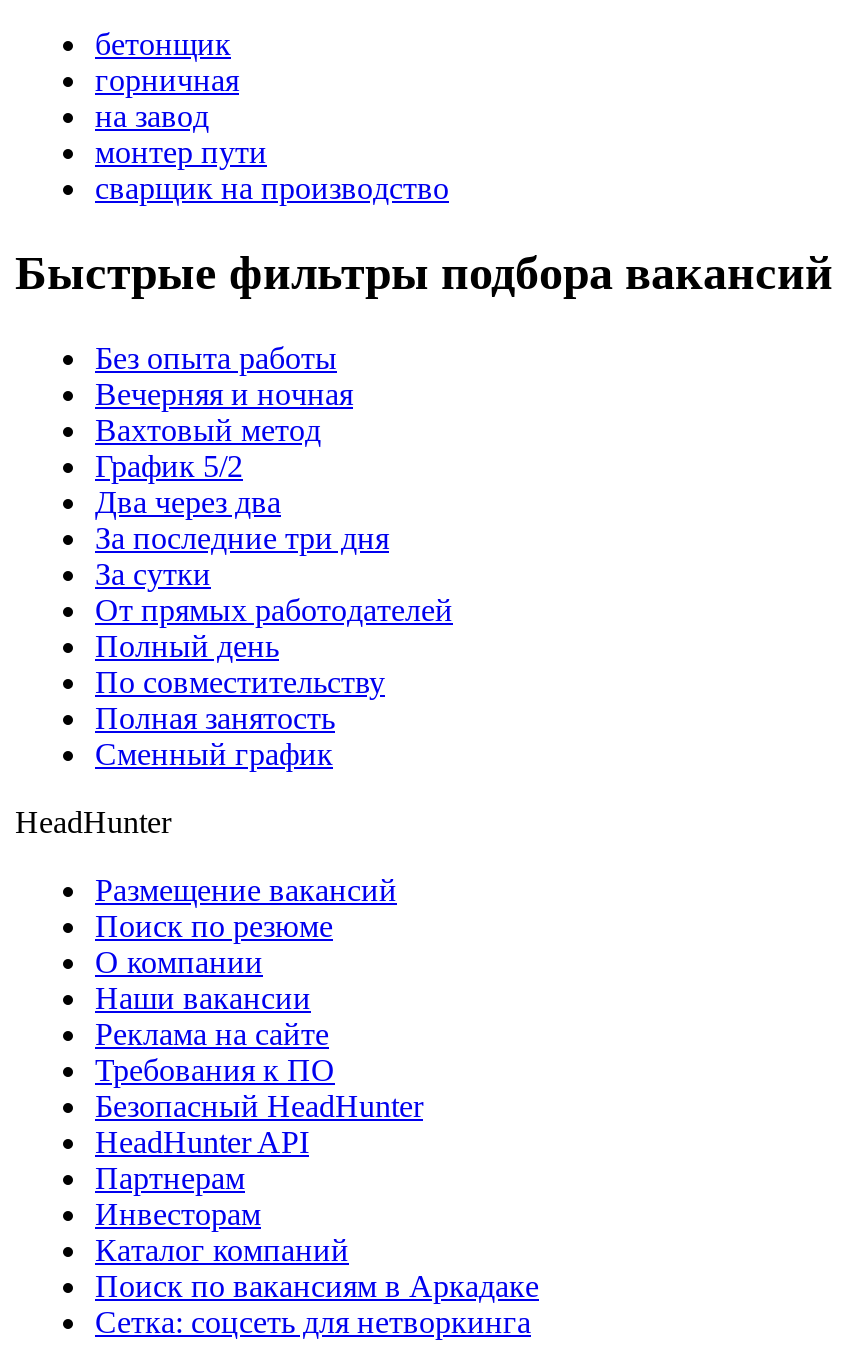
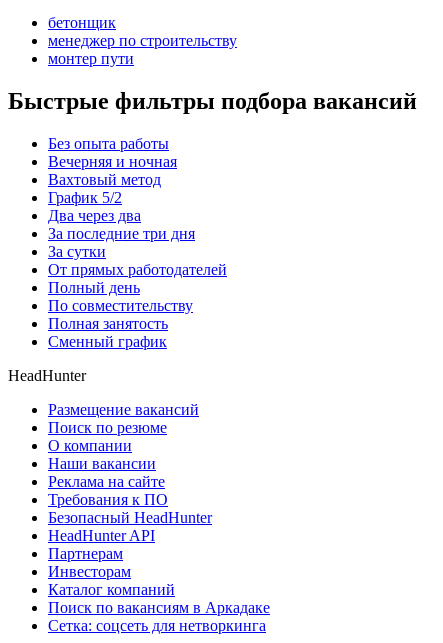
[95,63,239,133] горничная | на завод -> [48,32,237,49] менеджер по строительству
[95,171,449,205] сварщик на производство -> none

